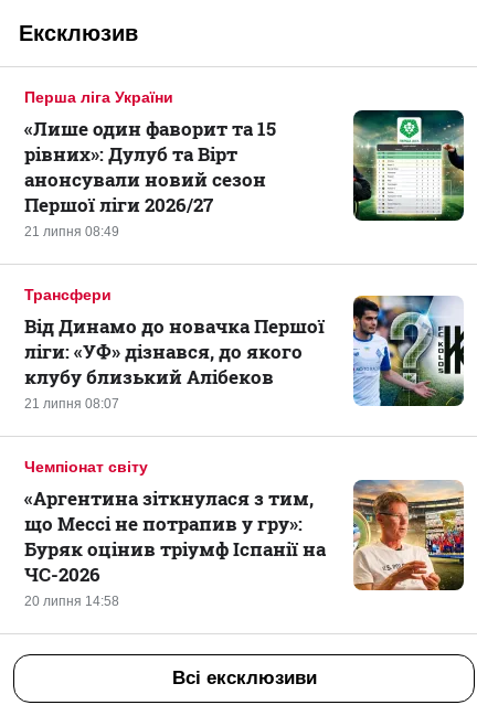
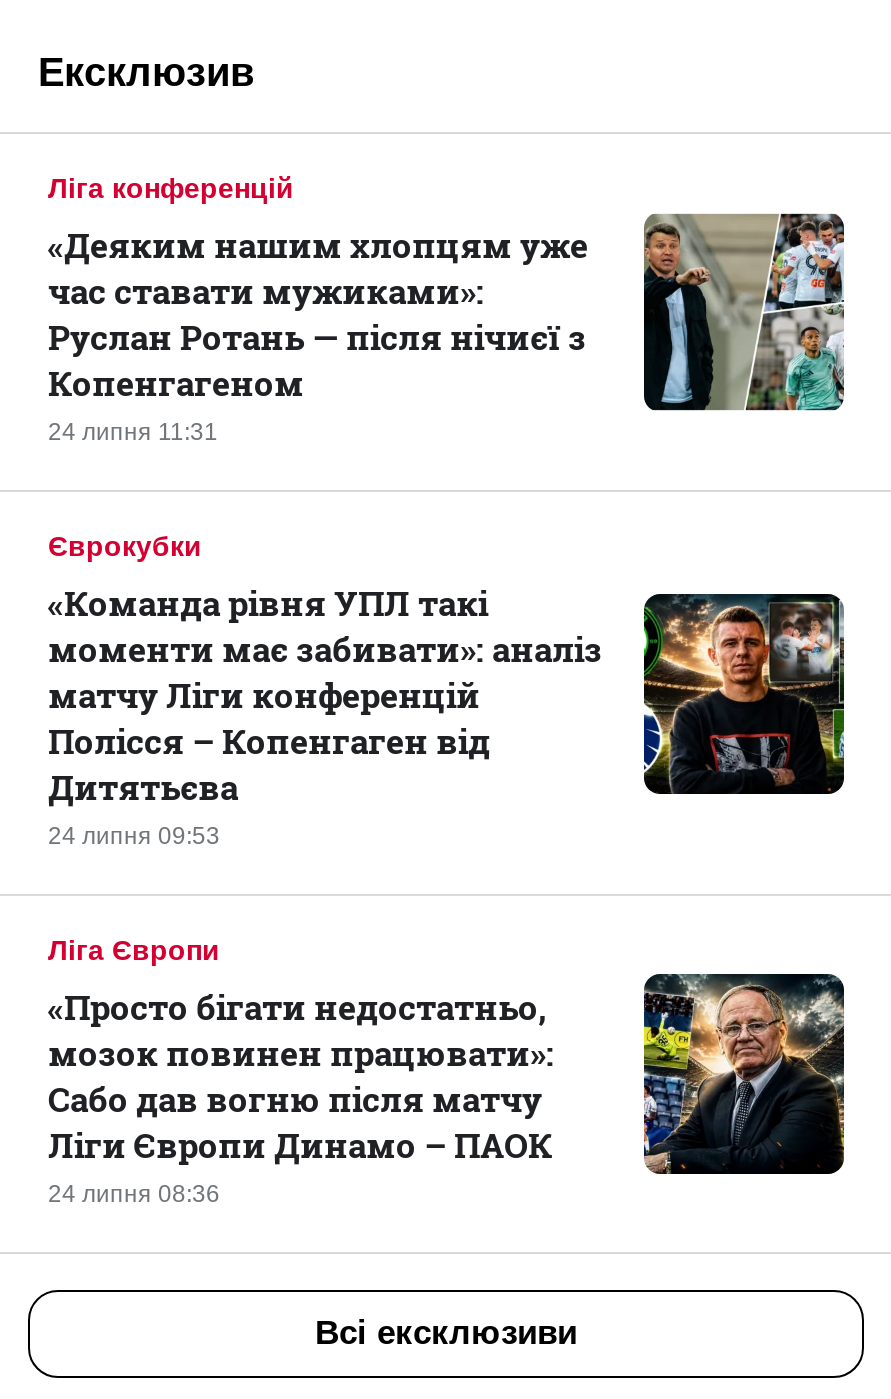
[24,88,173,106] Перша ліга України -> [48,172,294,204] Ліга конференцій
[352,109,465,222] [image] -> [644,212,846,412] [image]
[24,116,276,217] «Лише один фаворит та 15 | рівних»: Дулуб та Вірт | анонсували новий сезон | Першої ліги 2026/27 -> [48,222,588,406] «Деяким нашим хлопцям уже | час ставати мужиками»: | Руслан Ротань — після нічиєї з | Копенгагеном
[24,224,119,239] 21 липня 08:49 -> [48,418,218,446] 24 липня 11:31
[24,286,112,303] Трансфери -> [48,530,202,562] Єврокубки
[24,295,465,407] [image] | Від Динамо до новачка Першої | ліги: «УФ» дізнався, до якого | клубу близький Алібеков -> [48,580,846,810] [image] | «Команда рівня УПЛ такі | моменти має забивати»: аналіз | матчу Ліги конференцій | Полісся – Копенгаген від | Дитятьєва
[24,396,119,412] 21 липня 08:07 -> [48,822,220,850] 24 липня 09:53
[24,458,148,476] Чемпіонат світу -> [48,934,220,966] Ліга Європи
[24,485,326,587] «Аргентина зіткнулася з тим, | що Мессі не потрапив у гру»: | Буряк оцінив тріумф Іспанії на | ЧС-2026 -> [48,984,554,1168] «Просто бігати недостатньо, | мозок повинен працювати»: | Сабо дав вогню після матчу | Ліги Європи Динамо – ПАОК
[352,480,465,591] [image] -> [642,972,846,1176] [image]
[24,594,119,609] 20 липня 14:58 -> [48,1180,220,1208] 24 липня 08:36

